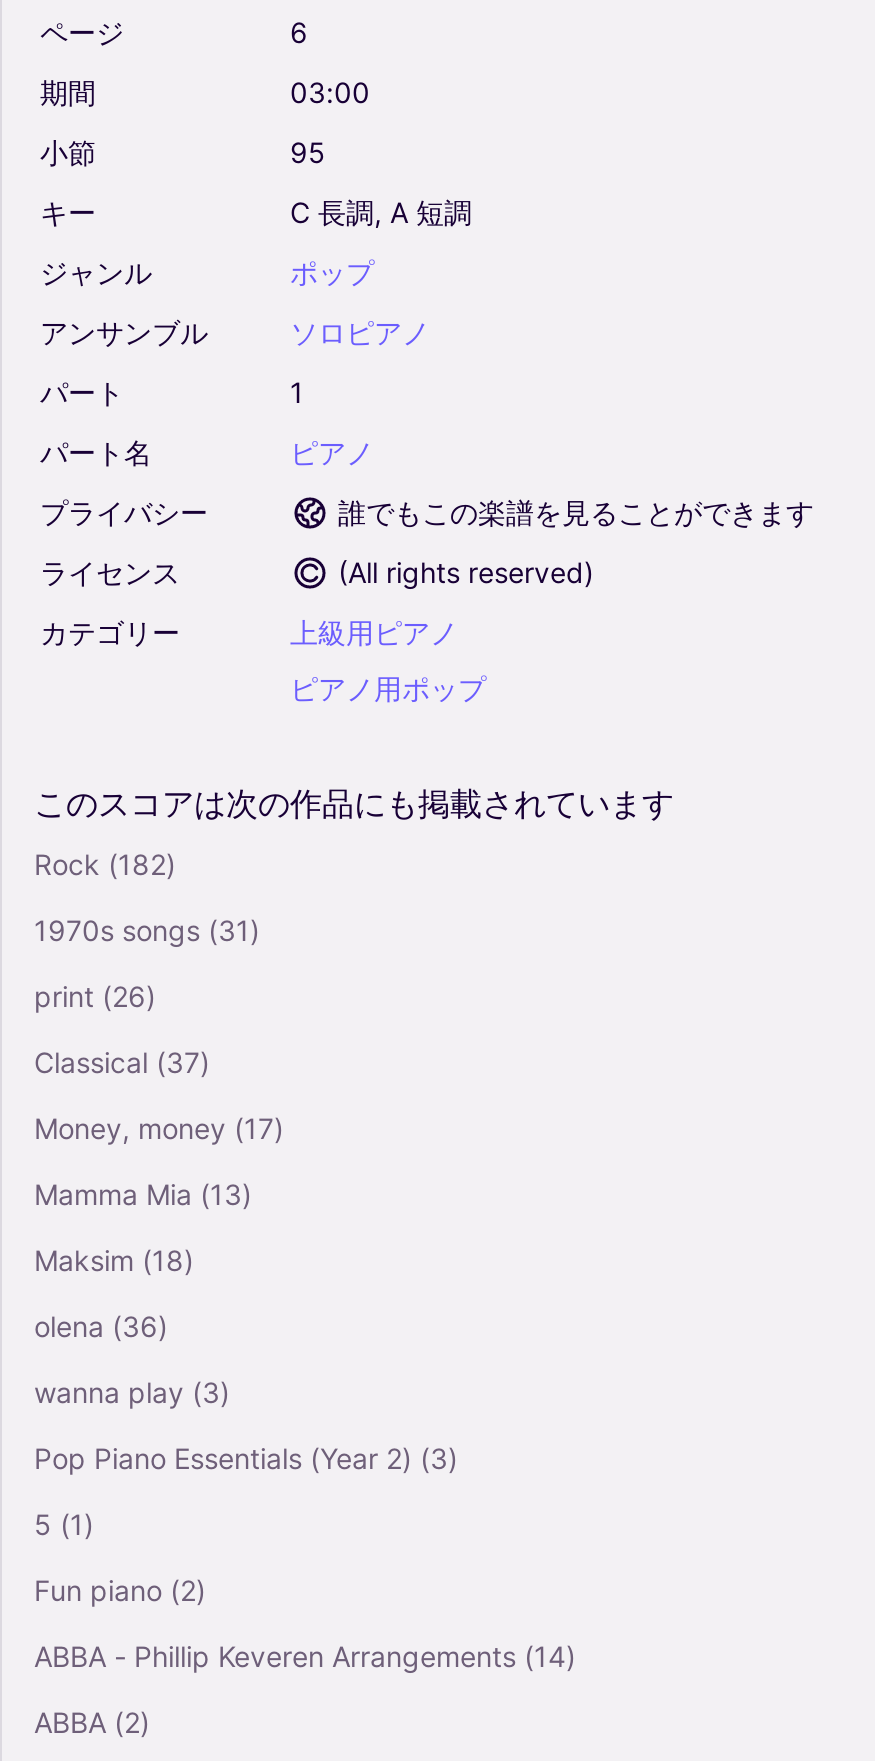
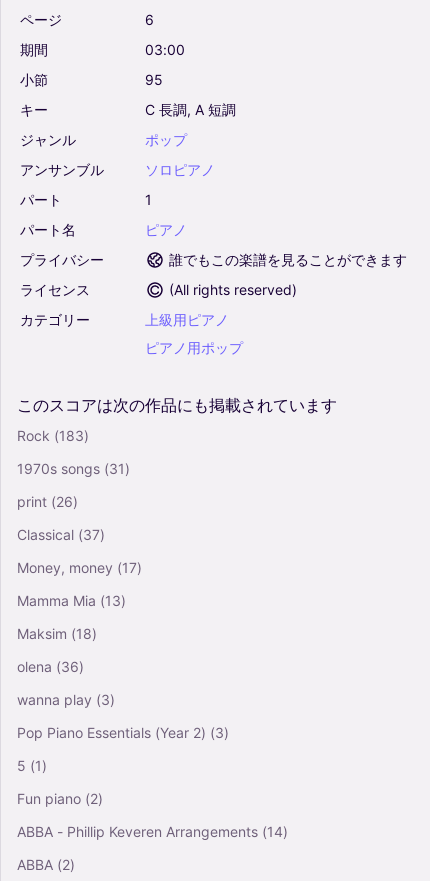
[34,846,176,880] Rock (182) -> [17,426,89,443] Rock (183)

